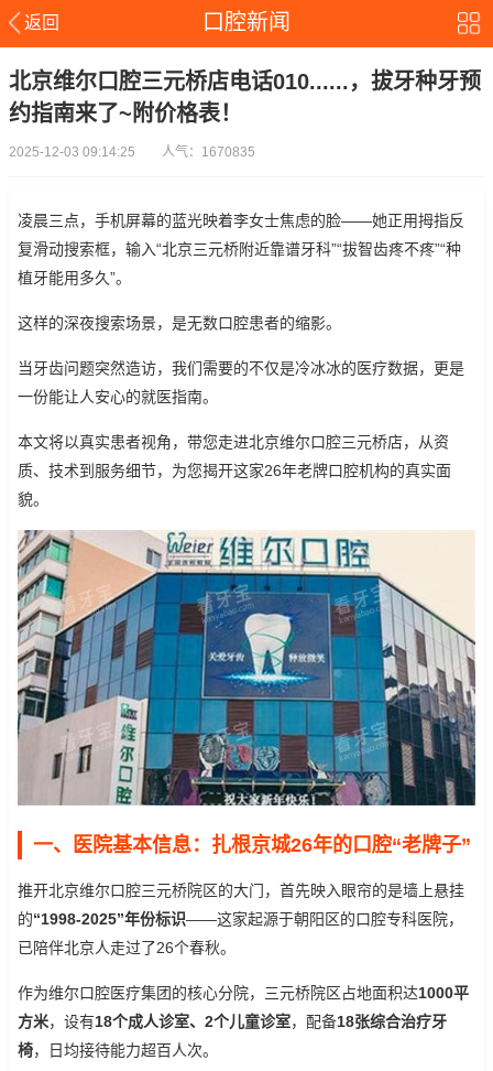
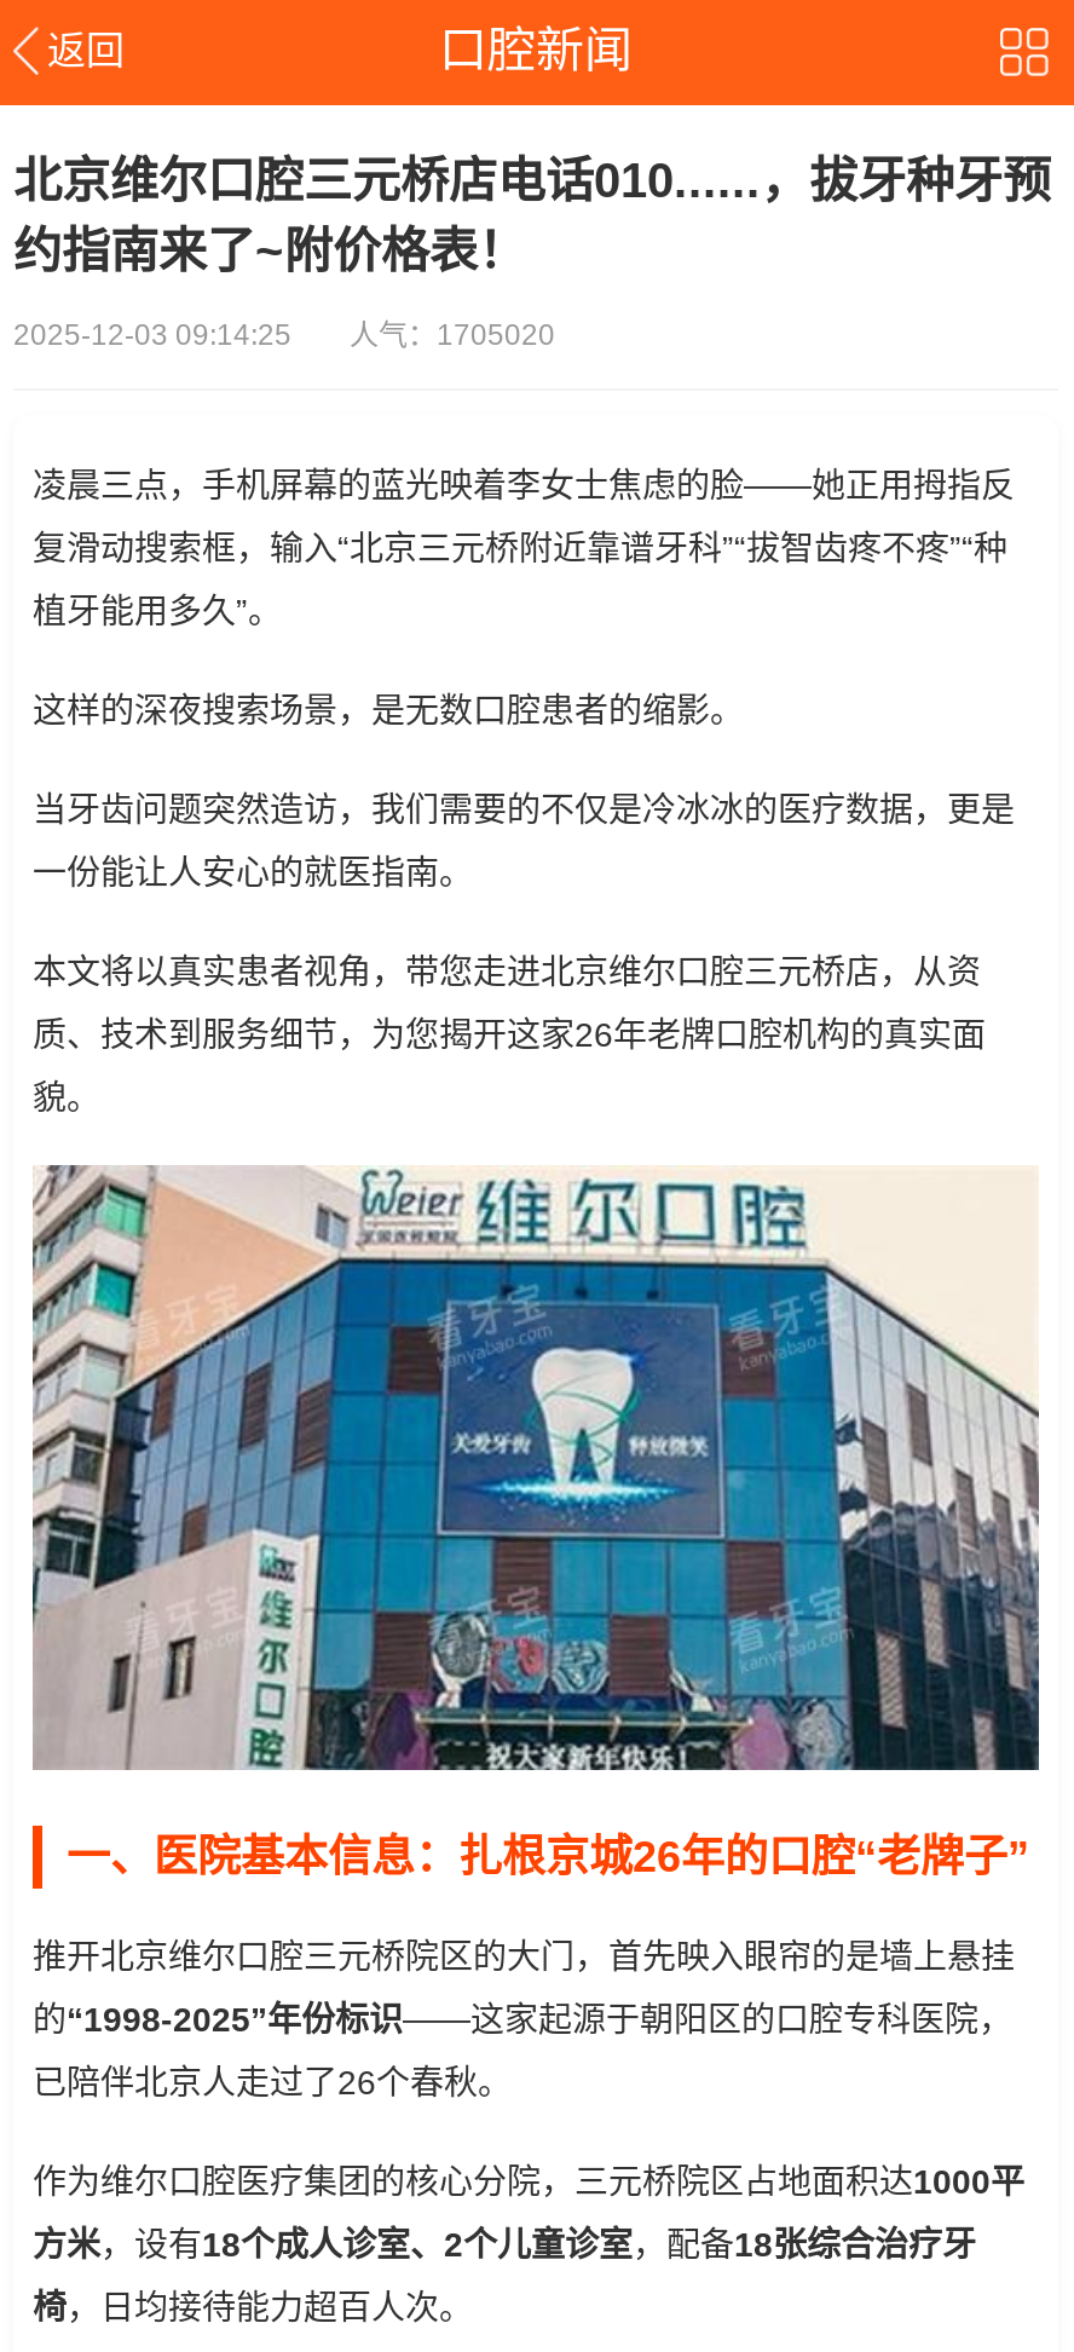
[9,144,255,160] 2025-12-03 09:14:25 人气：1670835 -> [13,318,555,352] 2025-12-03 09:14:25 人气：1705020

